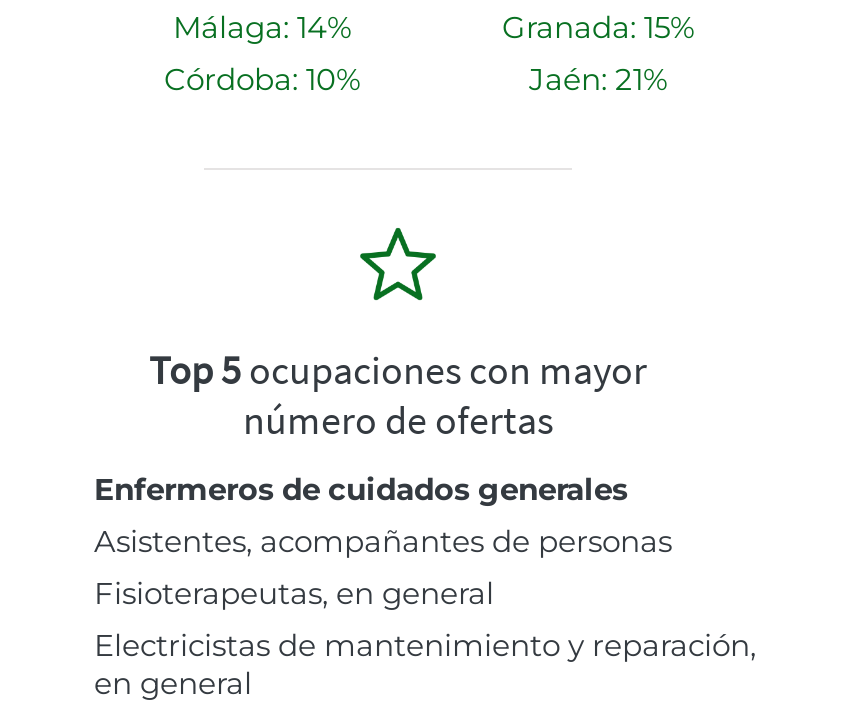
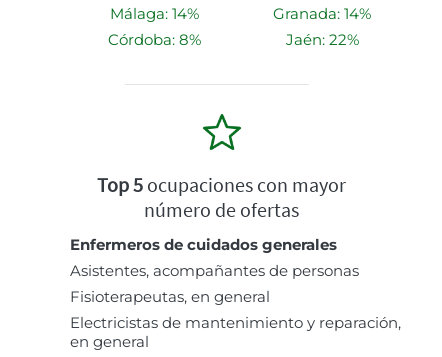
[502,8,694,46] Granada: 15% -> [273,4,371,23] Granada: 14%
[164,60,360,98] Córdoba: 10% -> [107,30,200,49] Córdoba: 8%
[529,60,667,98] Jaén: 21% -> [285,30,358,49] Jaén: 22%

